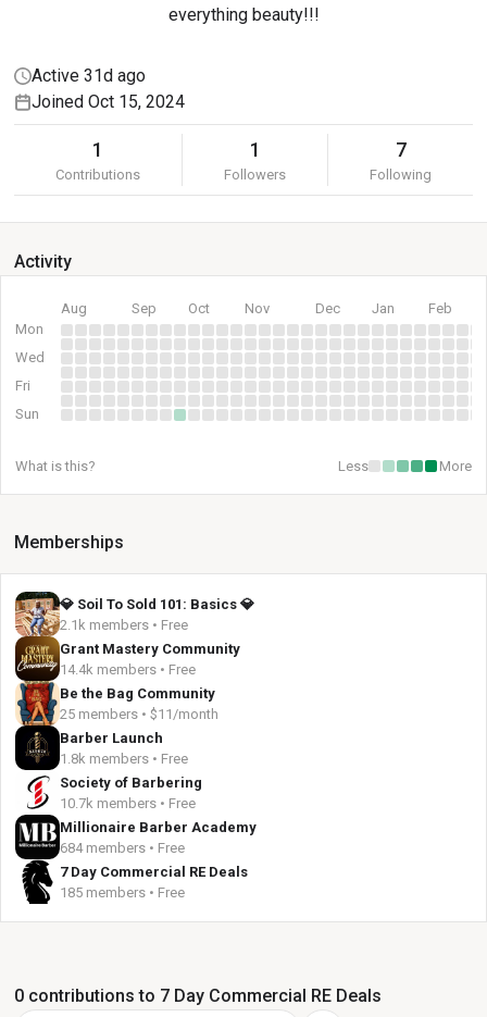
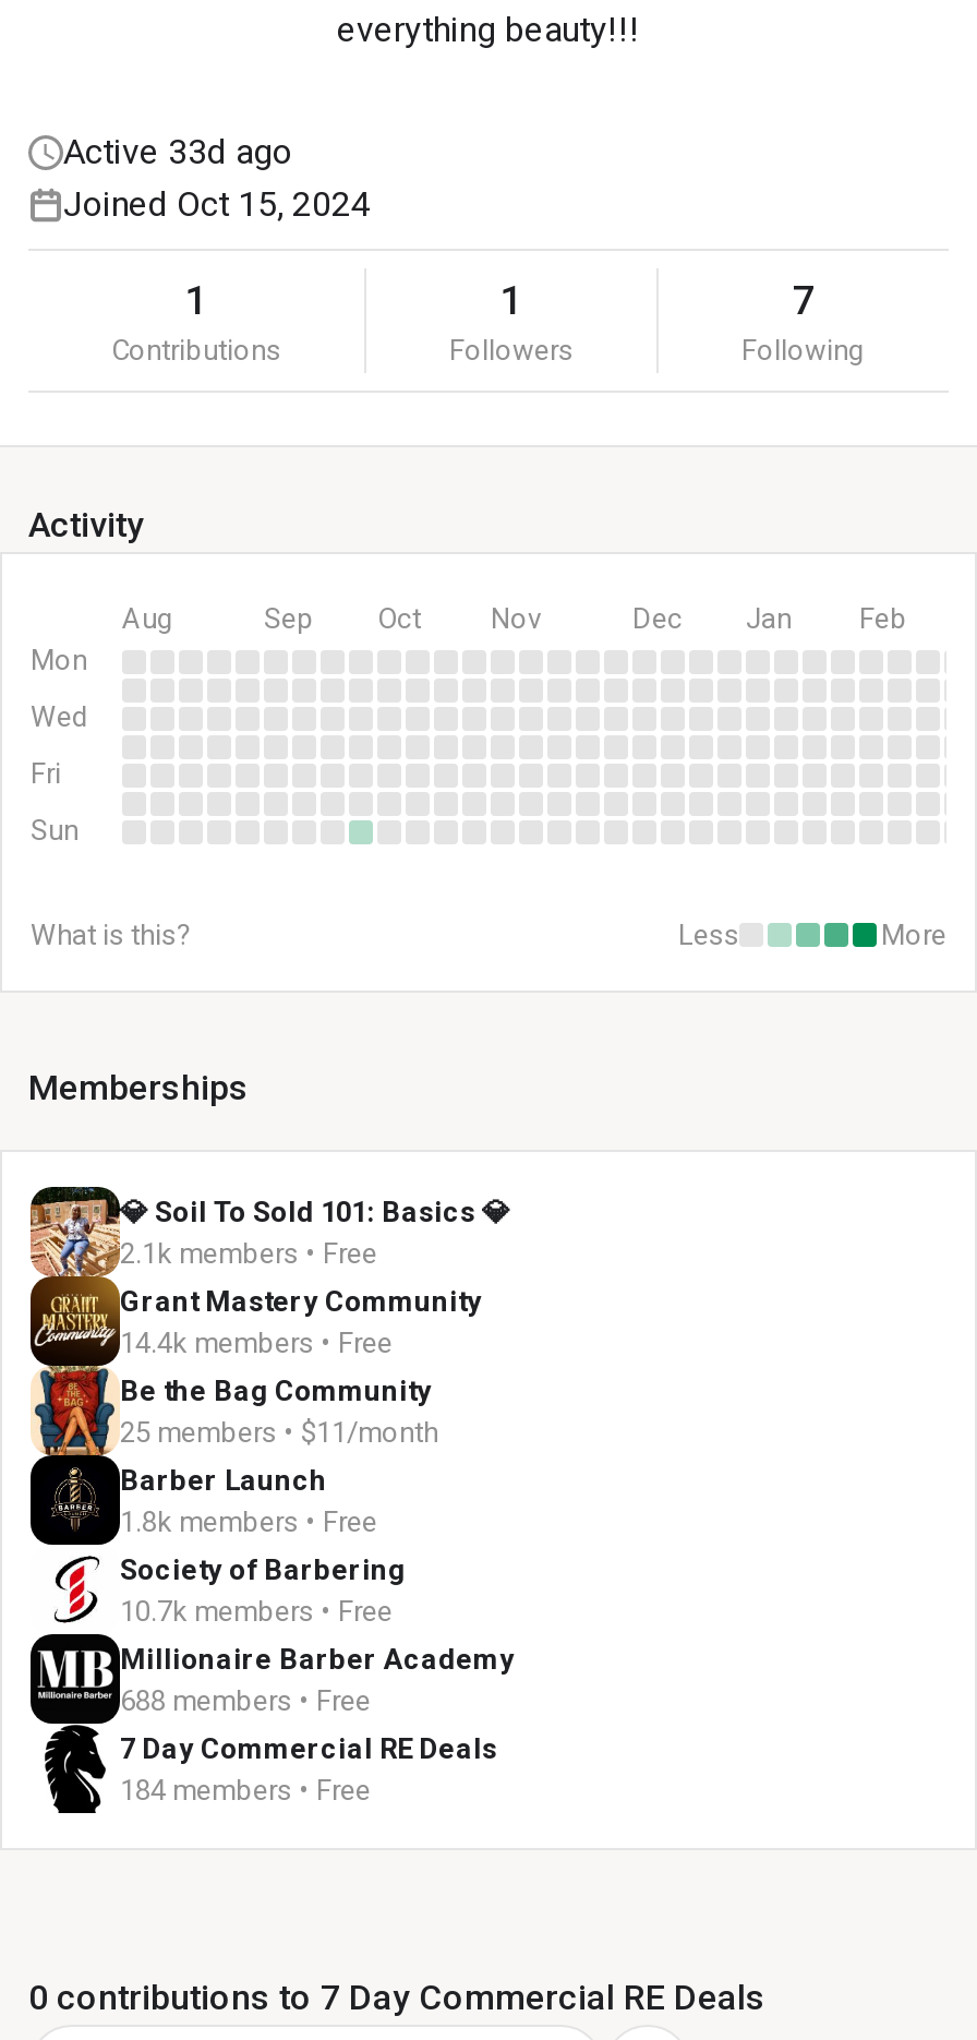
[32,65,146,86] Active 31d ago -> [63,131,292,172] Active 33d ago
[60,840,185,856] 684 members • Free -> [120,1684,371,1717] 688 members • Free
[60,884,185,901] 185 members • Free -> [120,1774,371,1807] 184 members • Free

